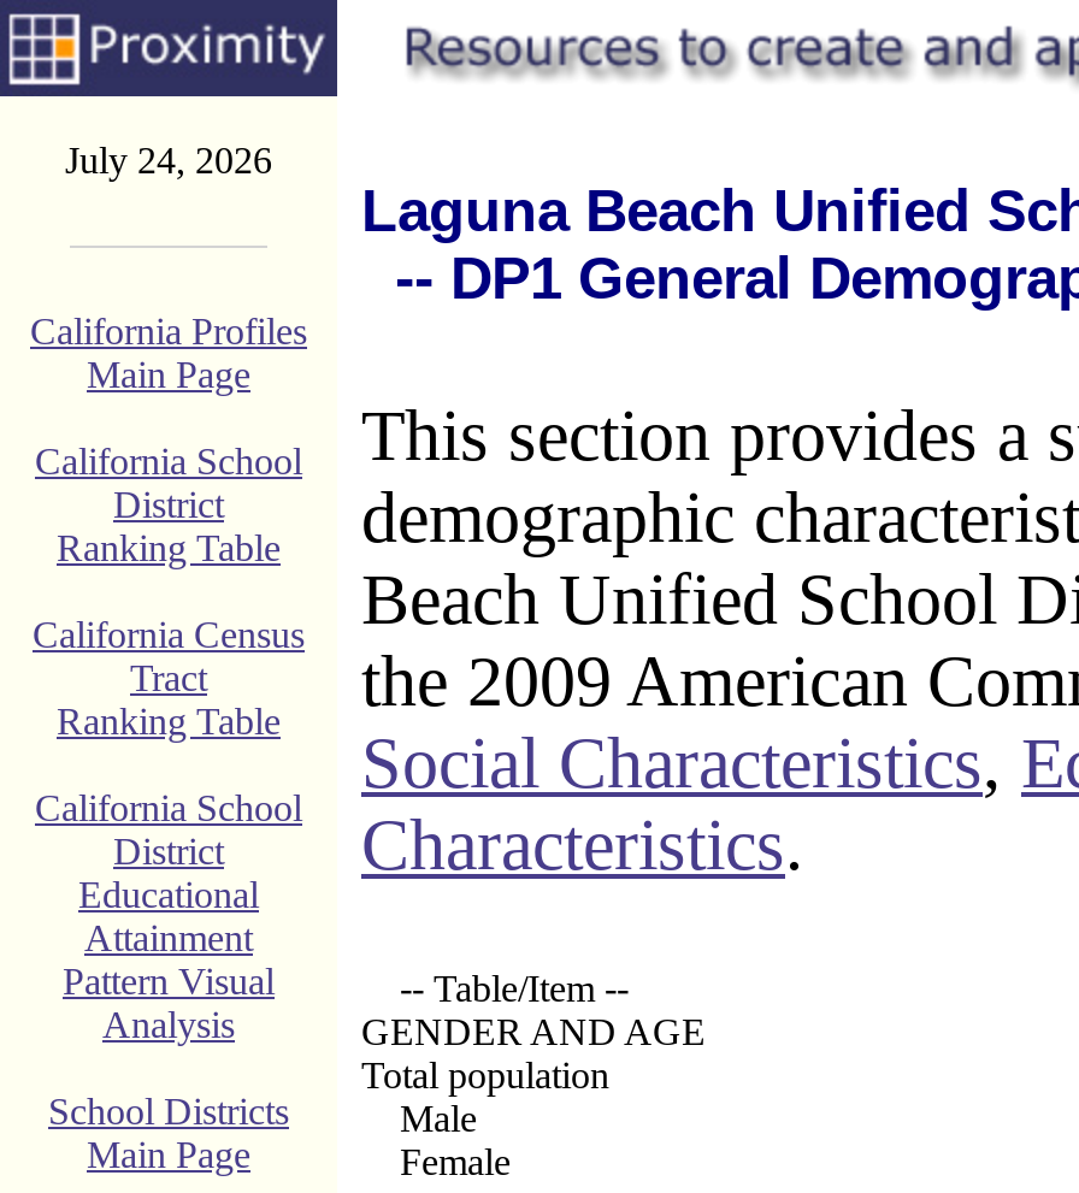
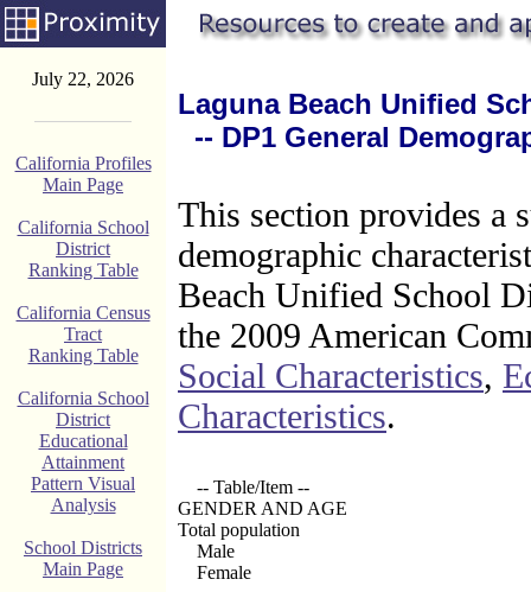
[65,140,272,181] July 24, 2026 -> [32,69,134,89] July 22, 2026

